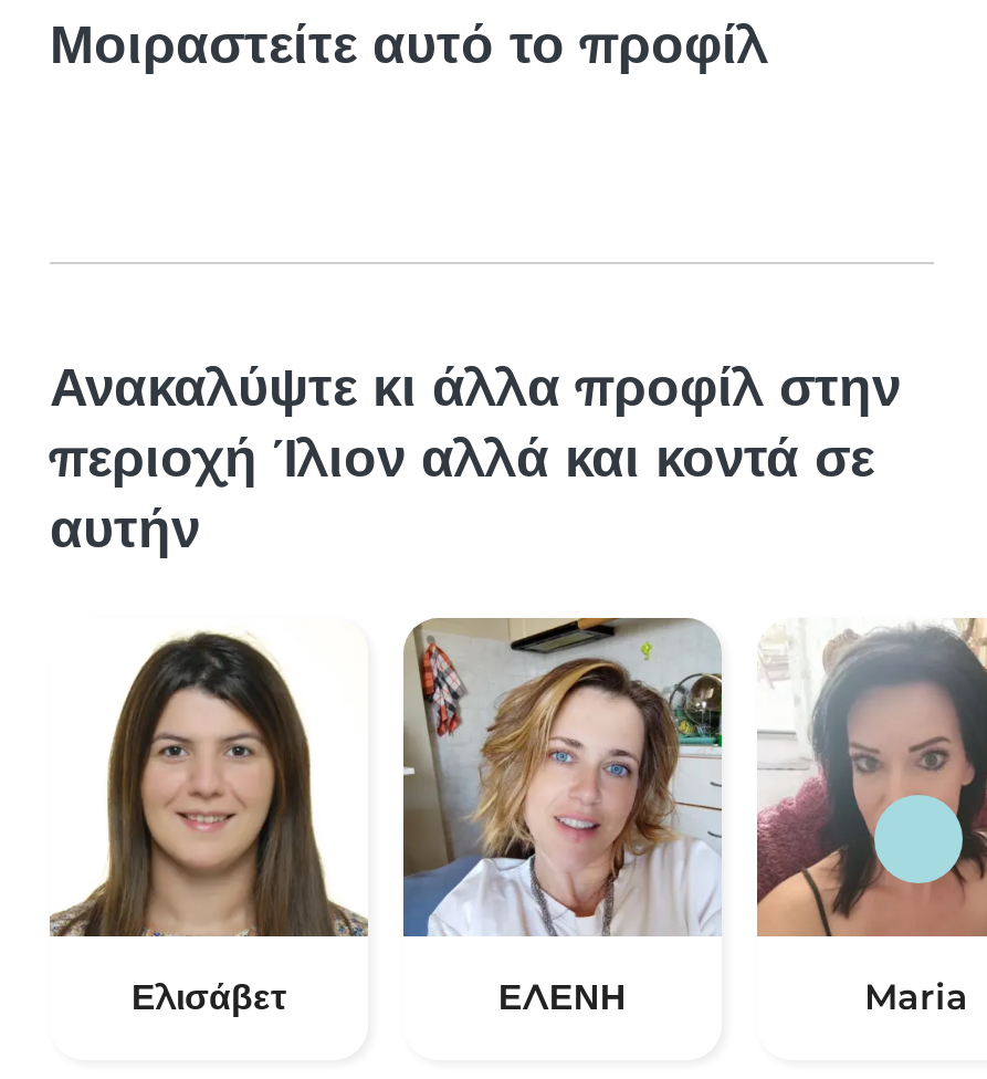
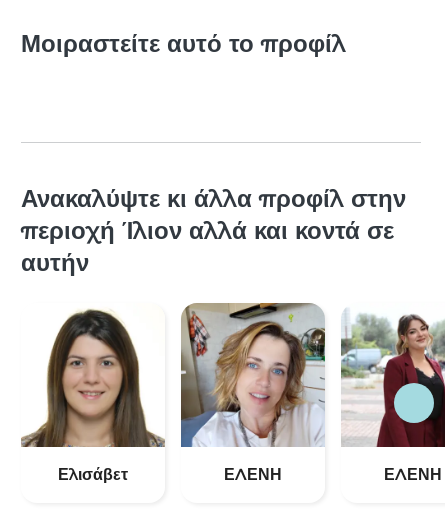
[755,616,980,1019] [image] | Maria -> [340,303,442,484] [image] | ΕΛΕΝΗ

